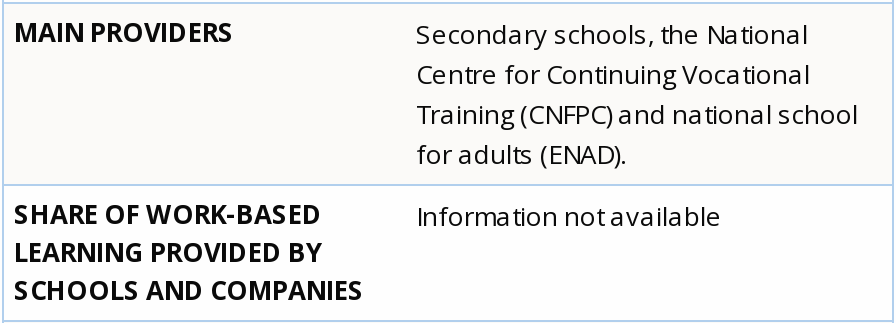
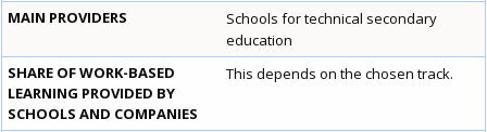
[416,16,858,172] Secondary schools, the National | Centre for Continuing Vocational | Training (CNFPC) and national school | for adults (ENAD). -> [226,9,437,50] Schools for technical secondary | education
[416,198,722,234] Information not available -> [226,64,453,84] This depends on the chosen track.

